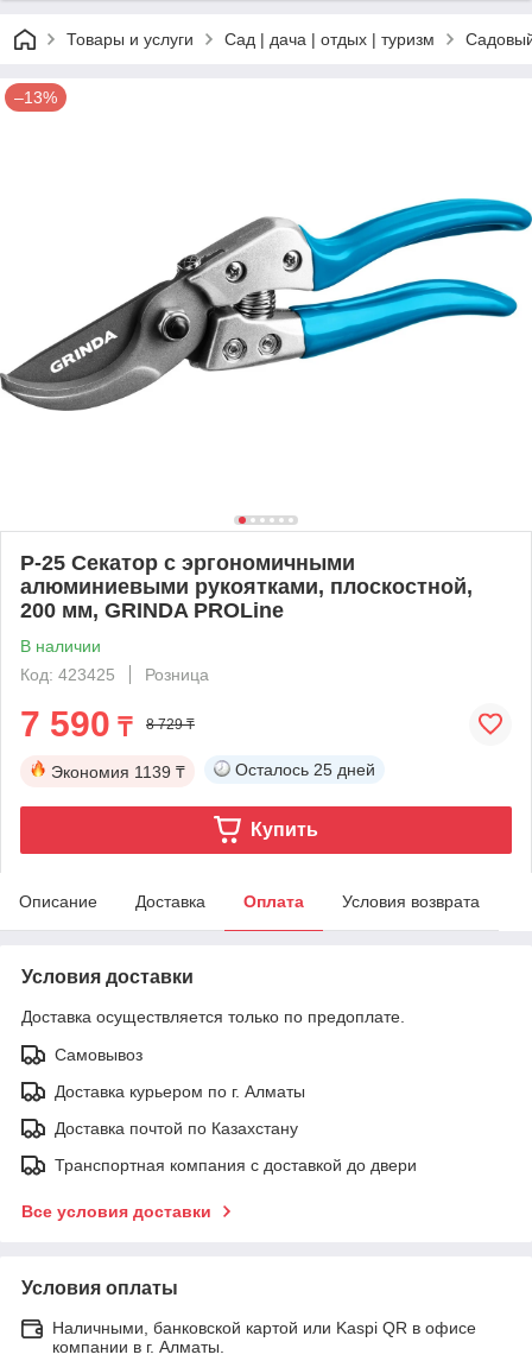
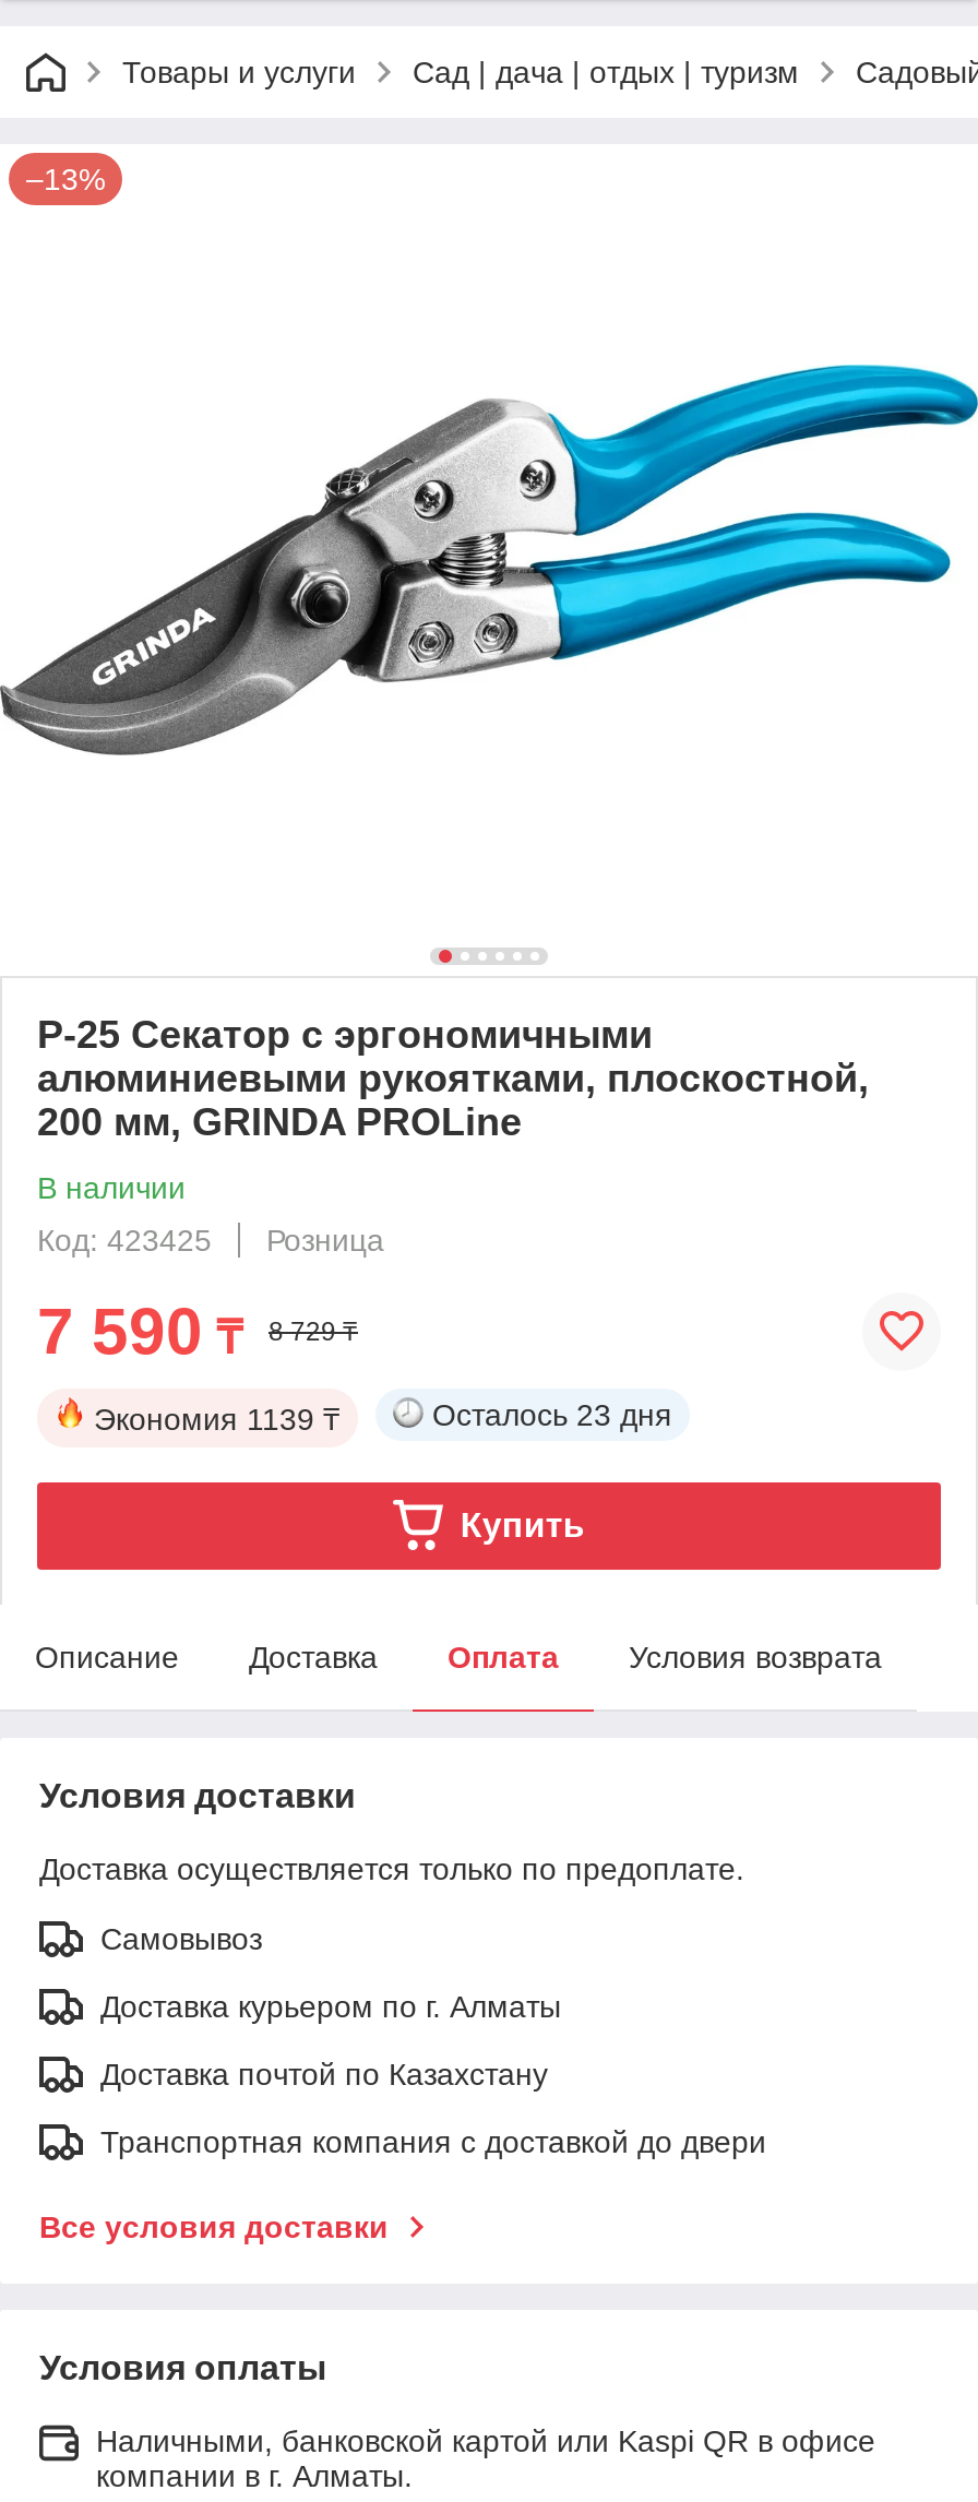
[235,760,375,779] Осталось 25 дней -> [432,1397,672,1432] Осталось 23 дня

